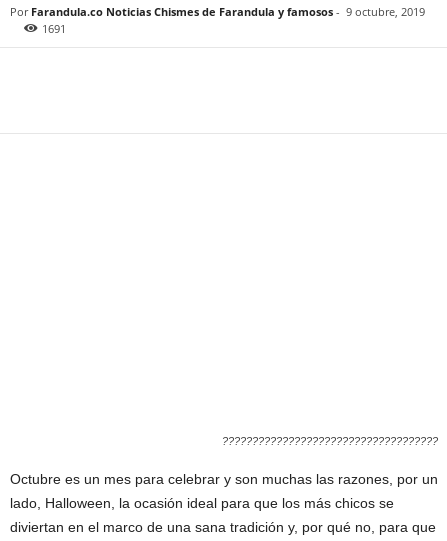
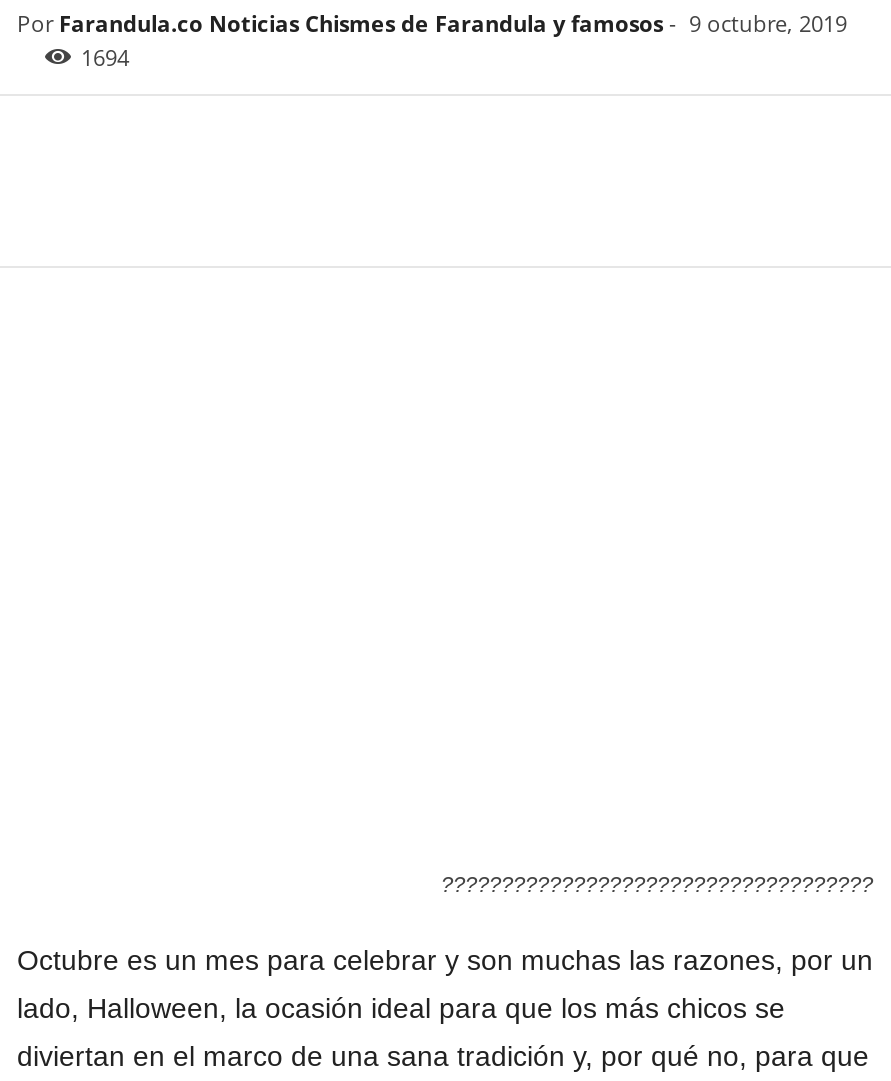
[42,21,66,36] 1691 -> [81,42,129,72] 1694

